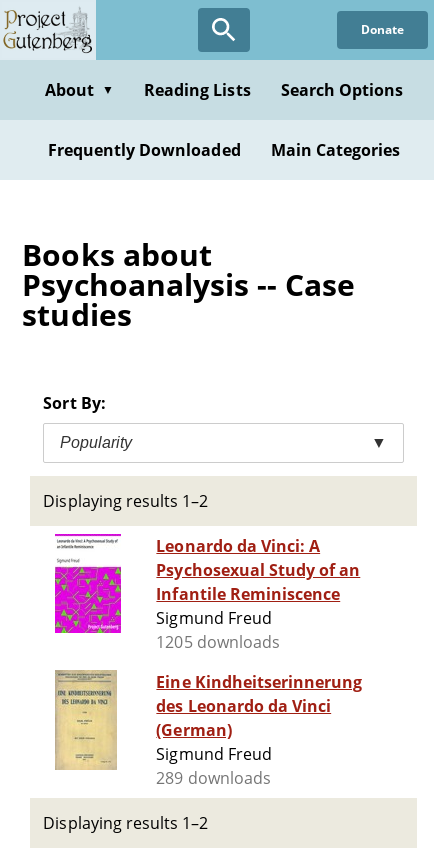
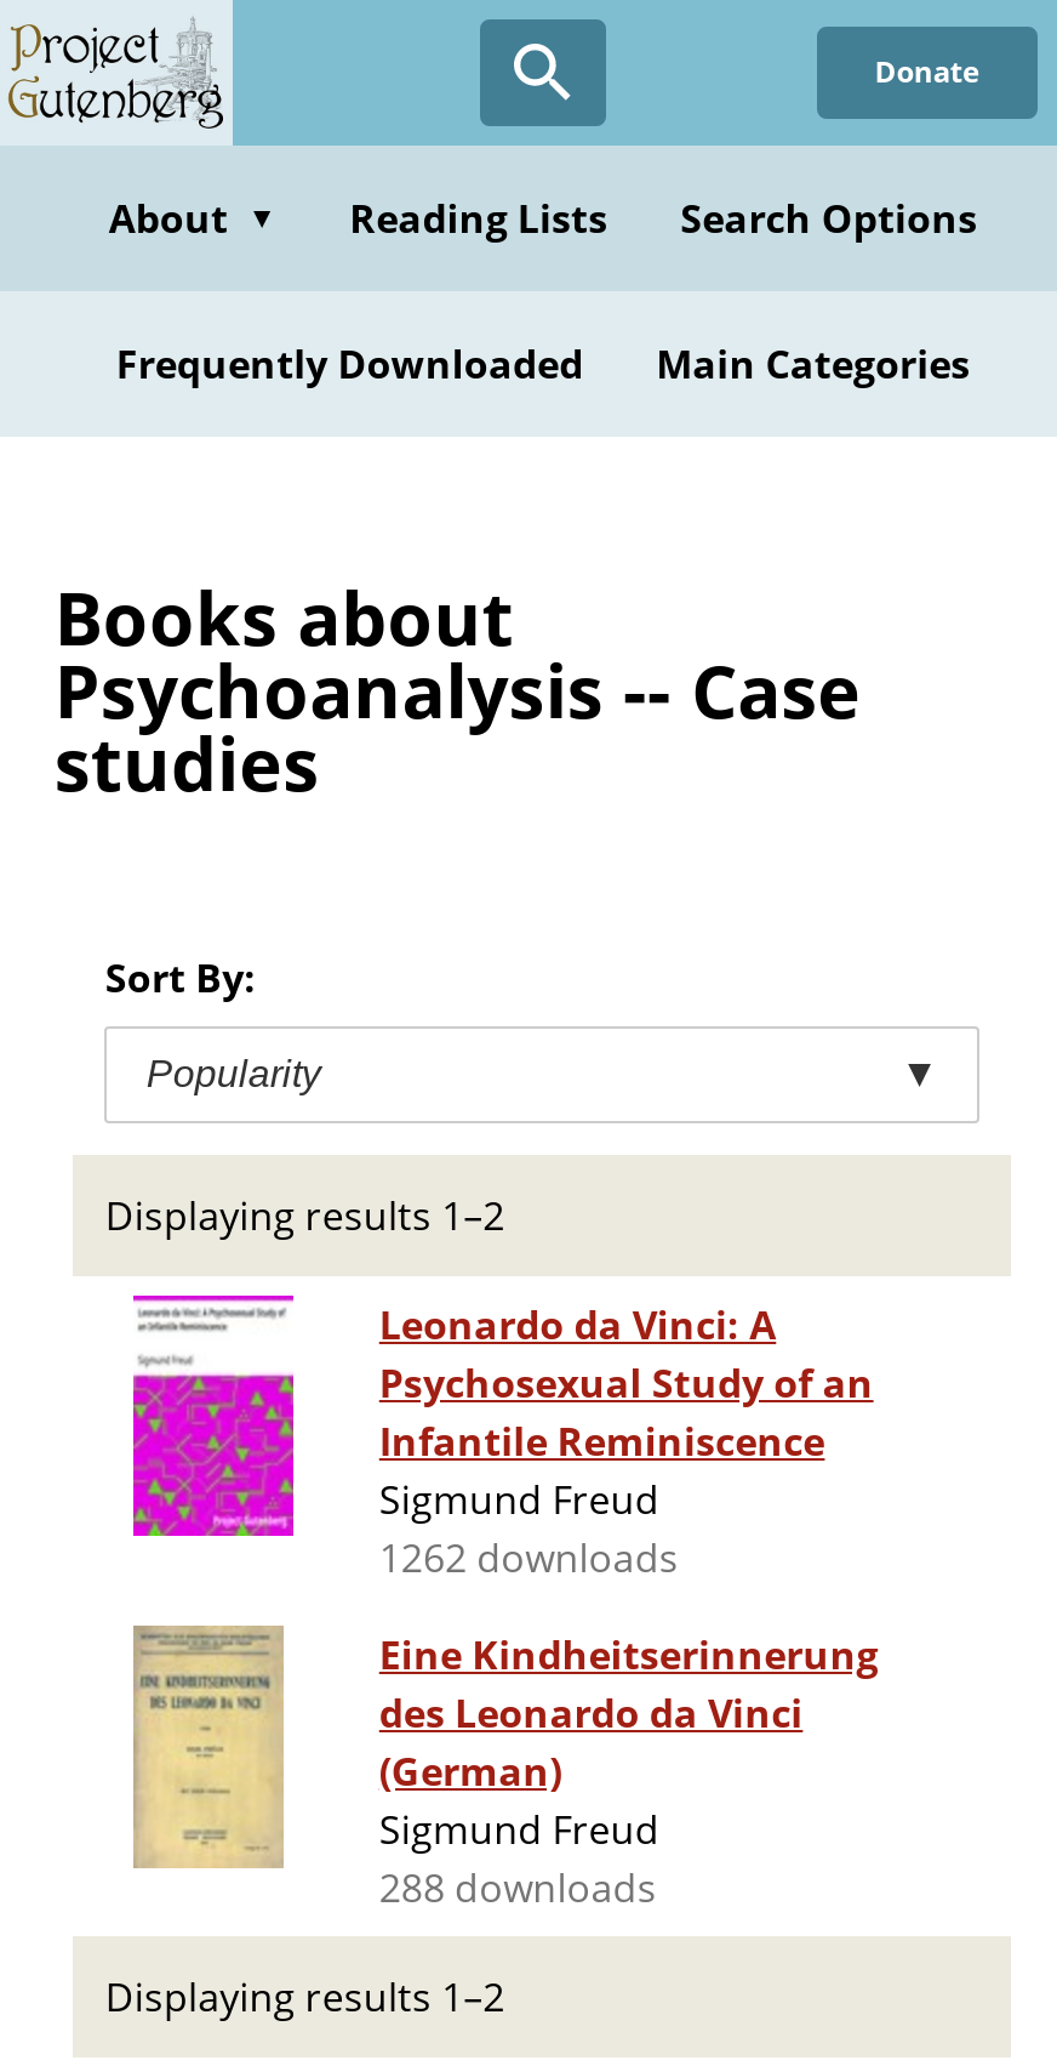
[156,631,280,653] 1205 downloads -> [379,1531,679,1585] 1262 downloads
[156,767,271,789] 289 downloads -> [379,1861,657,1915] 288 downloads

